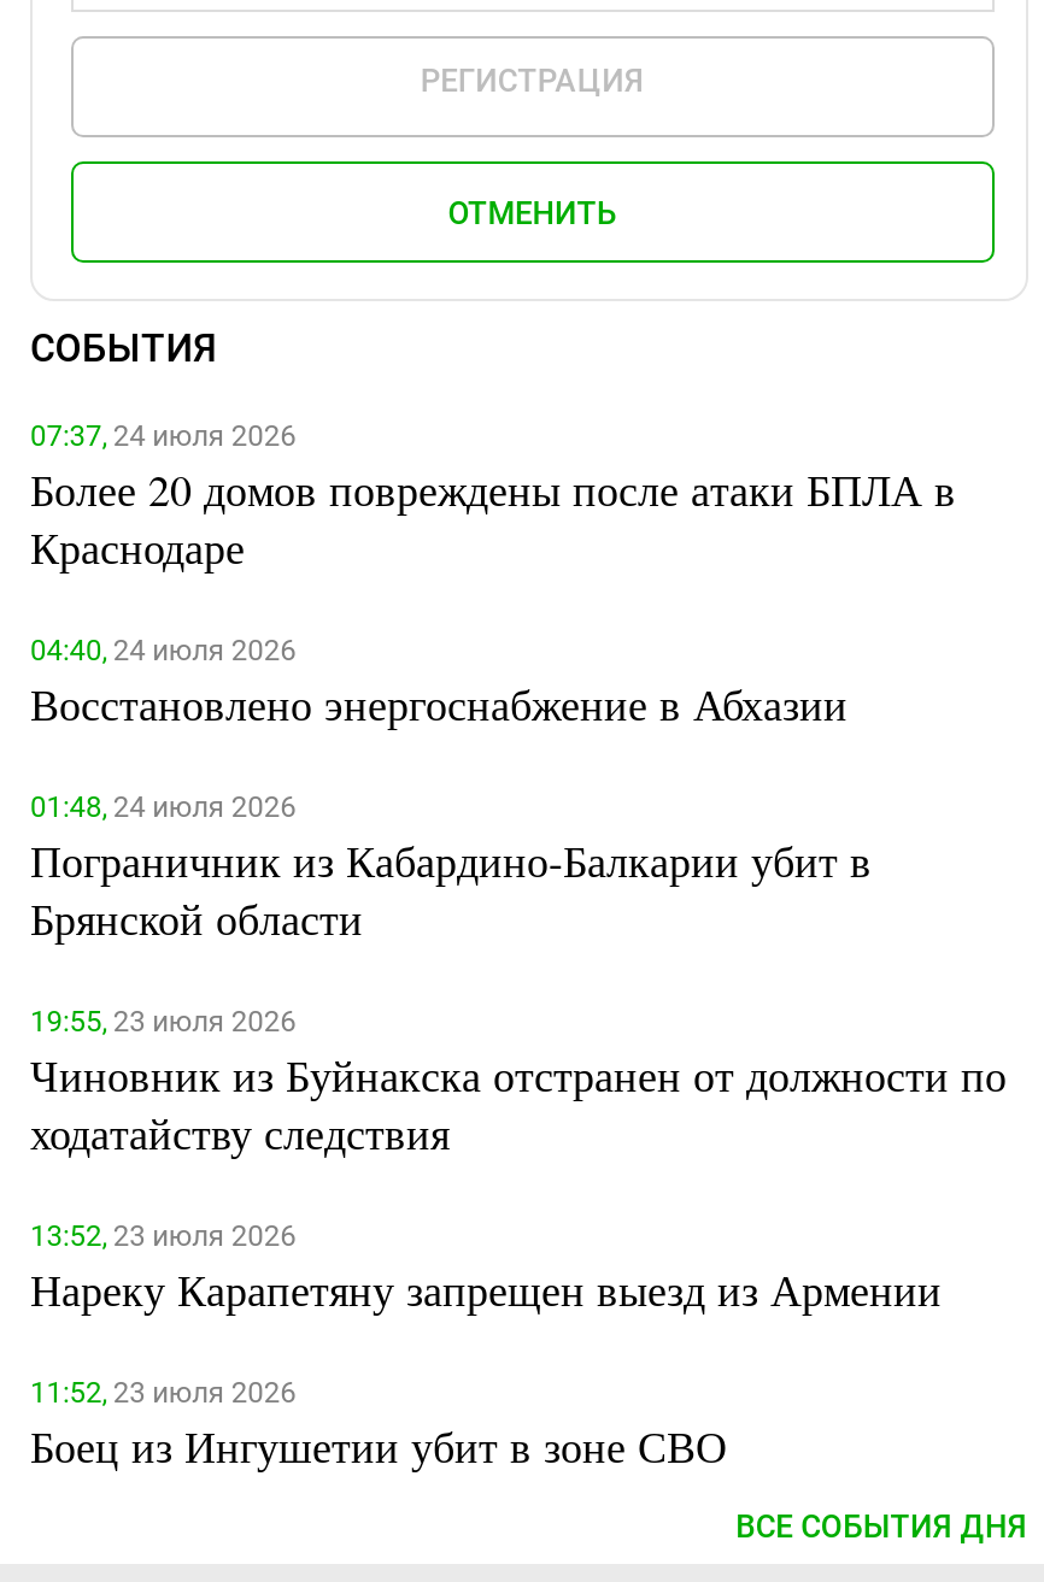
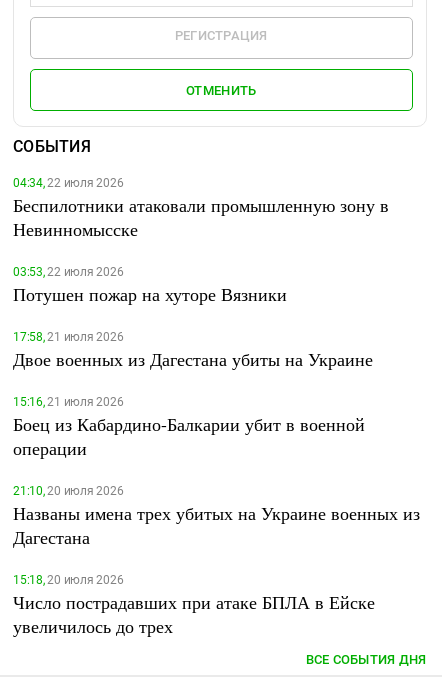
[30,421,956,577] 07:37, 24 июля 2026 | Более 20 домов повреждены после атаки БПЛА в | Краснодаре -> [13,176,389,241] 04:34, 22 июля 2026 | Беспилотники атаковали промышленную зону в | Невинномысске
[30,635,847,734] 04:40, 24 июля 2026 | Восстановлено энергоснабжение в Абхазии -> [13,265,287,306] 03:53, 22 июля 2026 | Потушен пожар на хуторе Вязники
[30,792,872,948] 01:48, 24 июля 2026 | Пограничник из Кабардино-Балкарии убит в | Брянской области -> [13,330,373,371] 17:58, 21 июля 2026 | Двое военных из Дагестана убиты на Украине
[30,1006,1007,1163] 19:55, 23 июля 2026 | Чиновник из Буйнакска отстранен от должности по | ходатайству следствия -> [13,395,365,460] 15:16, 21 июля 2026 | Боец из Кабардино-Балкарии убит в военной | операции
[30,1221,942,1319] 13:52, 23 июля 2026 | Нареку Карапетяну запрещен выезд из Армении -> [13,484,420,549] 21:10, 20 июля 2026 | Названы имена трех убитых на Украине военных из | Дагестана
[30,1377,727,1476] 11:52, 23 июля 2026 | Боец из Ингушетии убит в зоне СВО -> [13,573,375,638] 15:18, 20 июля 2026 | Число пострадавших при атаке БПЛА в Ейске | увеличилось до трех

